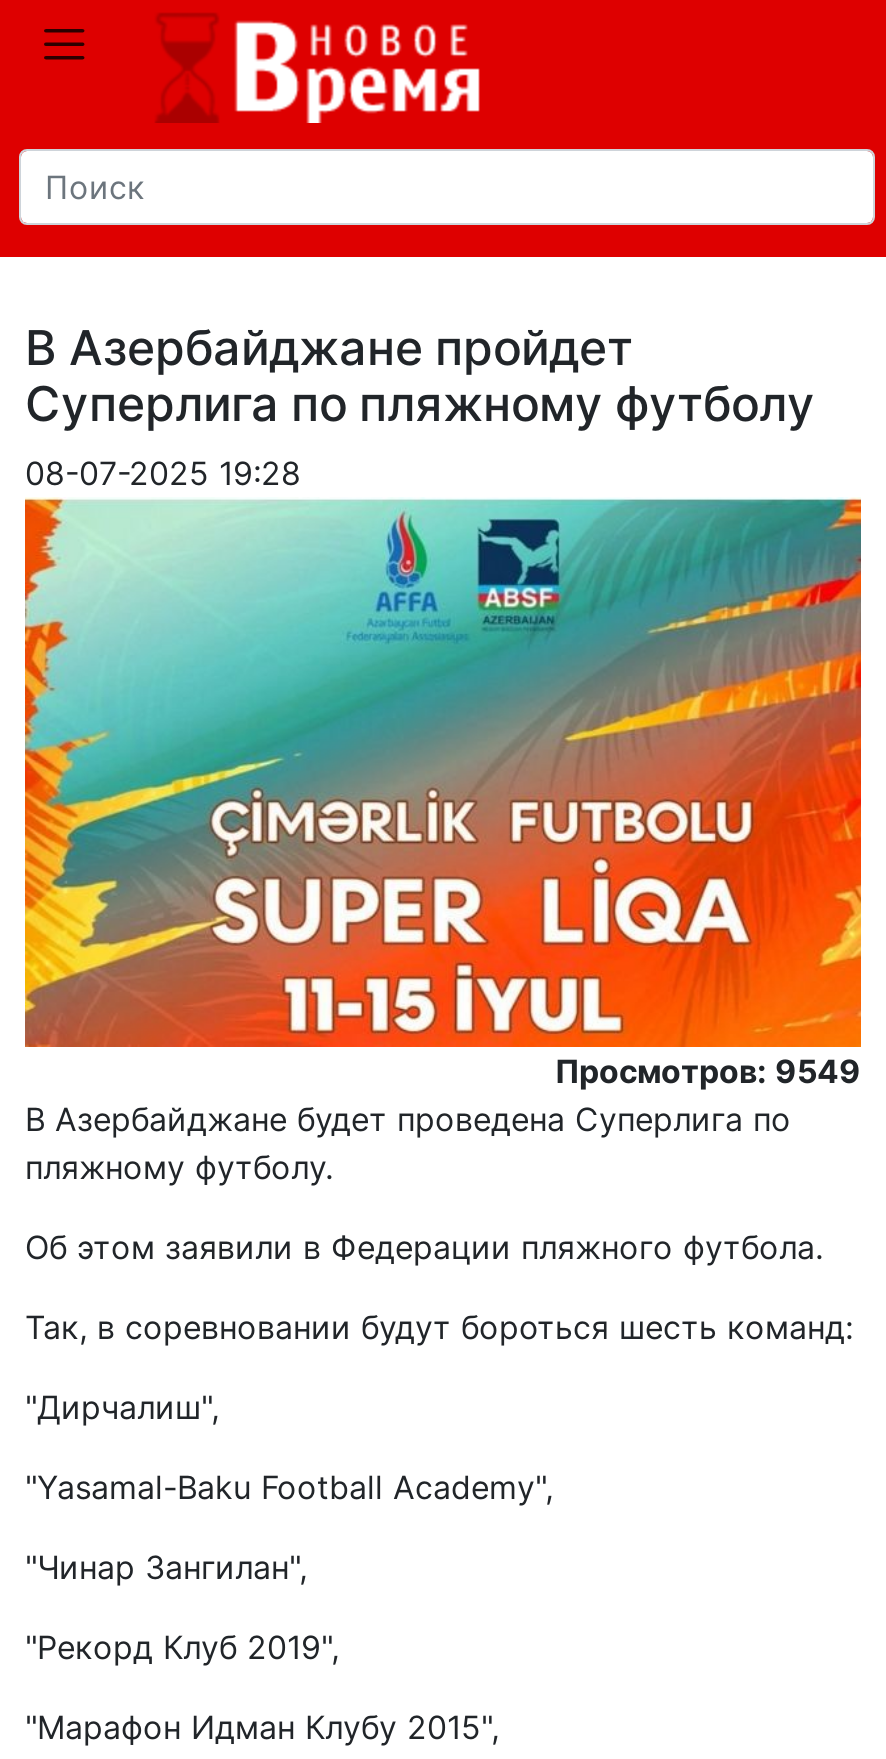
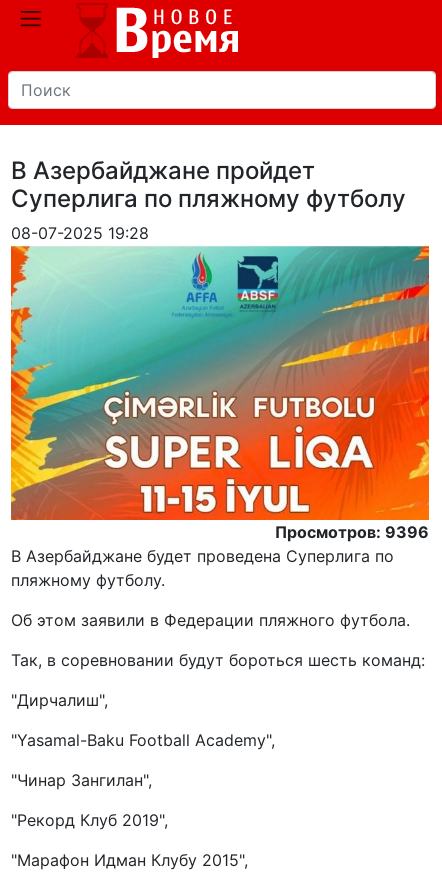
[555,1050,861,1090] Просмотров: 9549 -> [275,522,429,542] Просмотров: 9396

